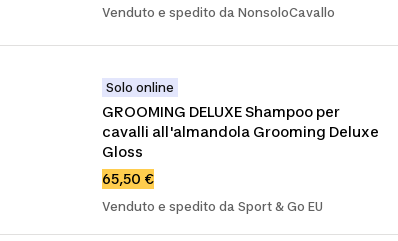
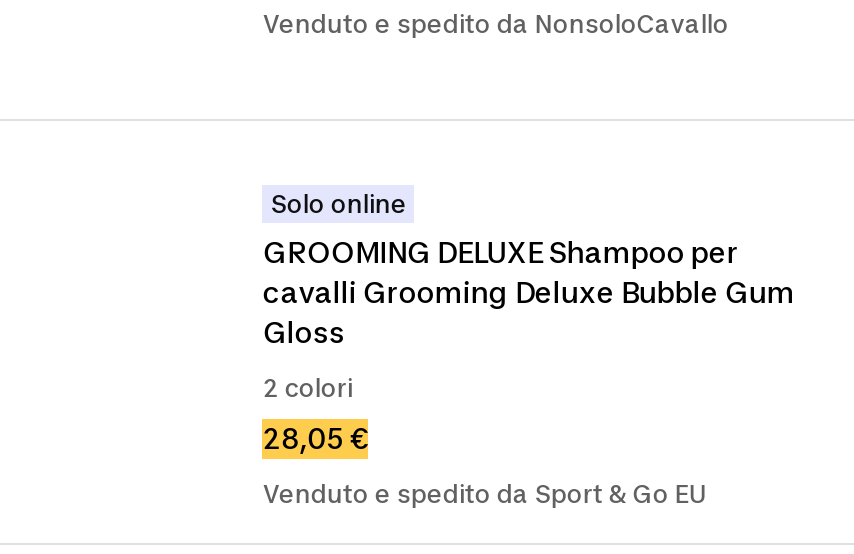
[102,123,379,140] cavalli all'almandola Grooming Deluxe -> [263,275,795,309] cavalli Grooming Deluxe Bubble Gum
[102,170,154,187] 65,50 € -> [263,373,369,455] 2 colori | 28,05 €

